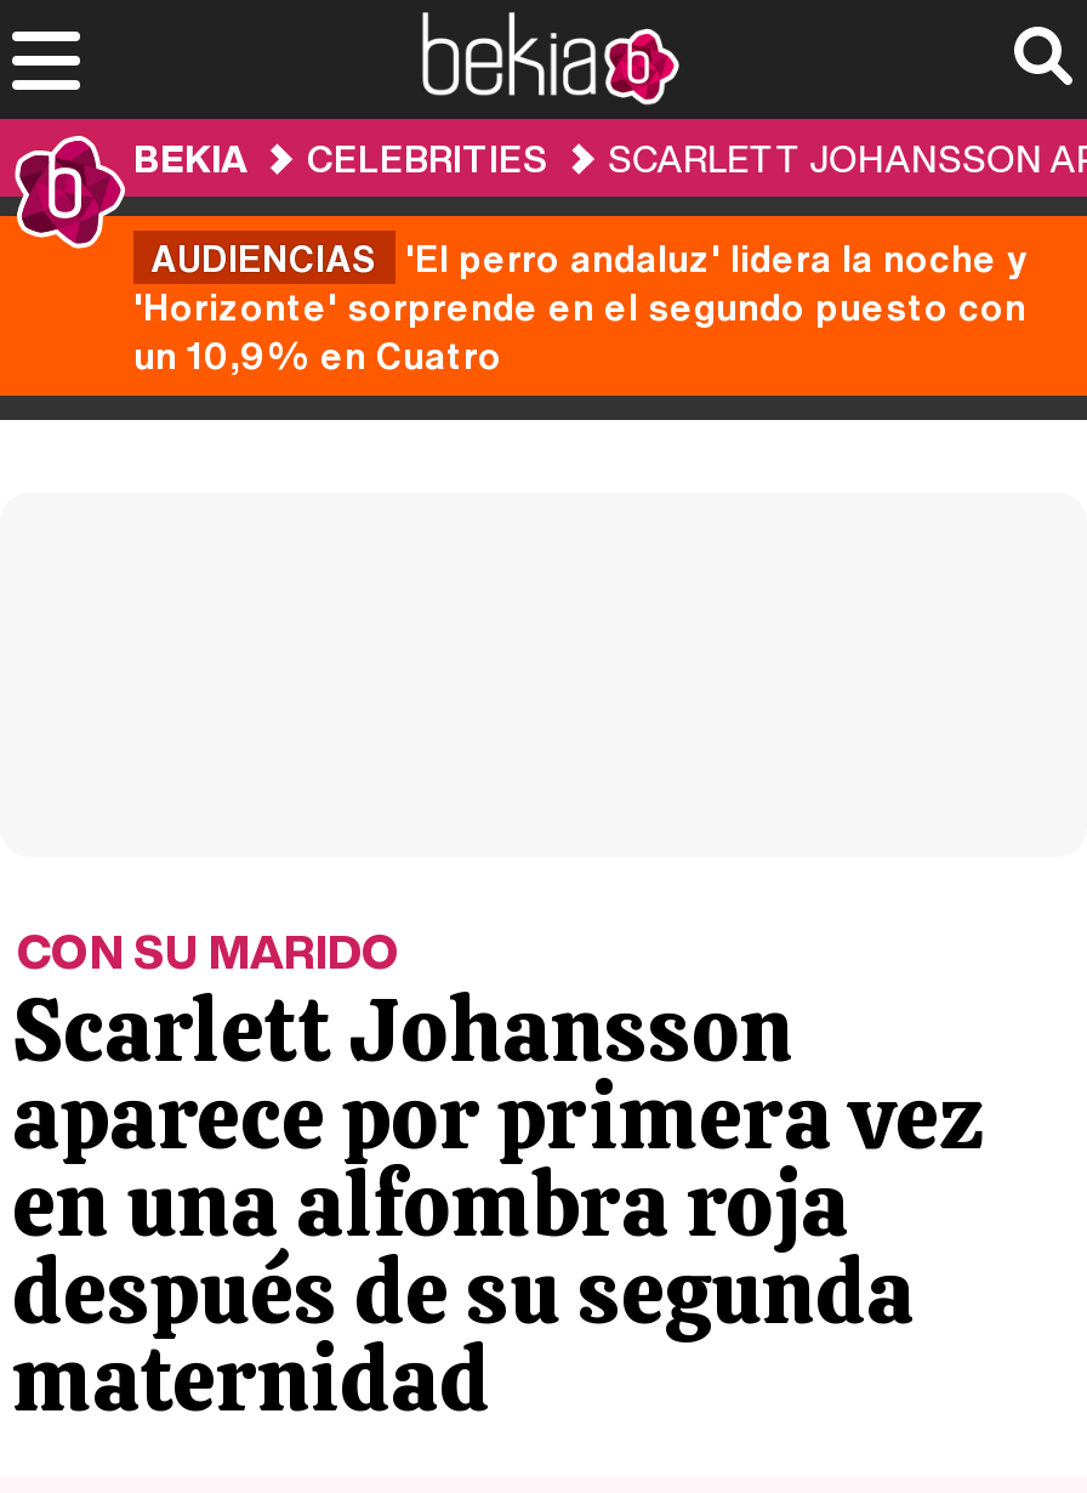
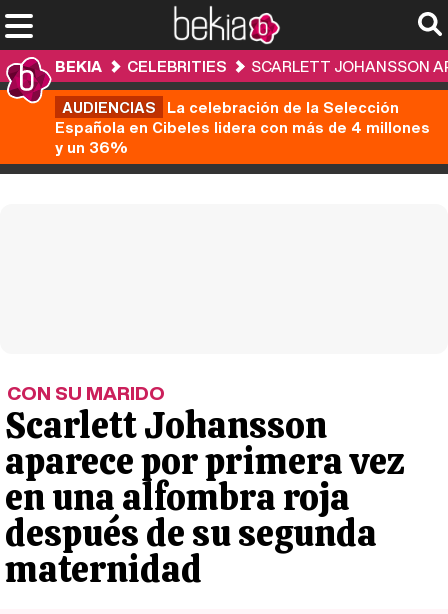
[133,231,1026,381] AUDIENCIAS 'El perro andaluz' lidera la noche y | 'Horizonte' sorprende en el segundo puesto con | un 10,9% en Cuatro -> [55,96,430,158] AUDIENCIAS La celebración de la Selección | Española en Cibeles lidera con más de 4 millones | y un 36%

